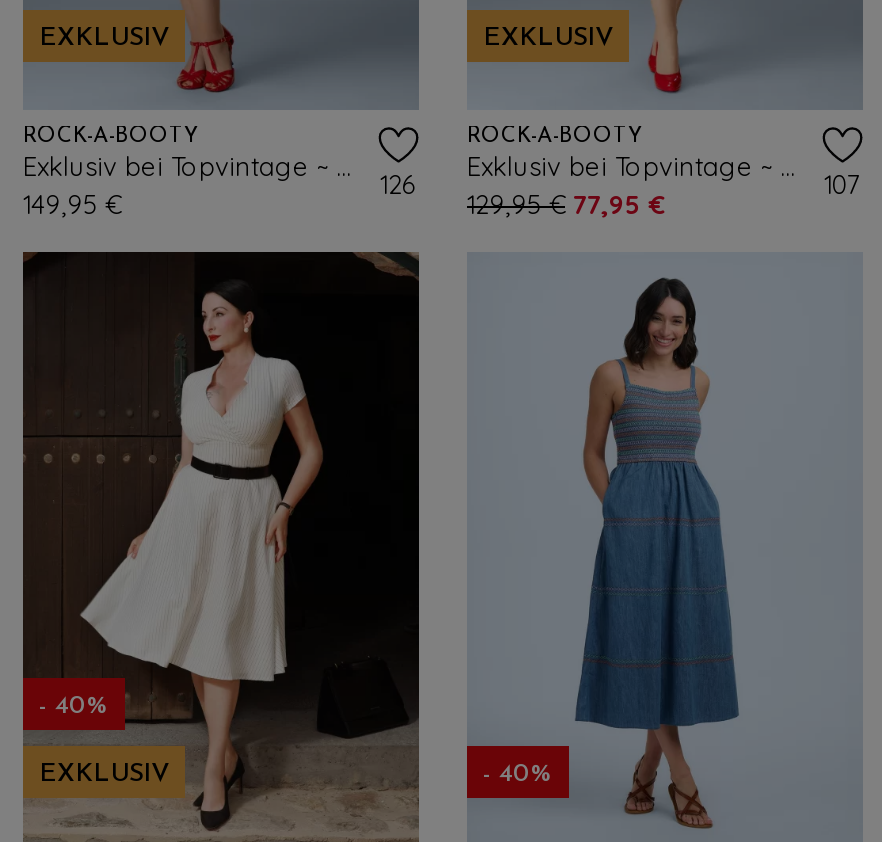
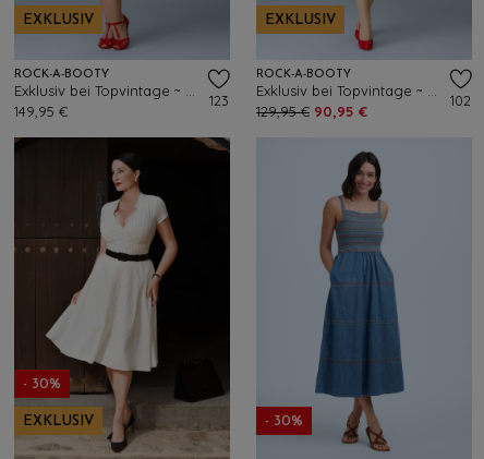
[380,168,416,200] 126 -> [209,92,228,109] 123
[824,168,860,200] 107 -> [450,92,471,109] 102
[467,188,665,220] 129,95 € 77,95 € -> [256,102,367,120] 129,95 € 90,95 €
[39,693,109,719] - 40% -> [23,378,61,392] - 30%
[483,761,553,787] - 40% -> [265,415,303,429] - 30%

